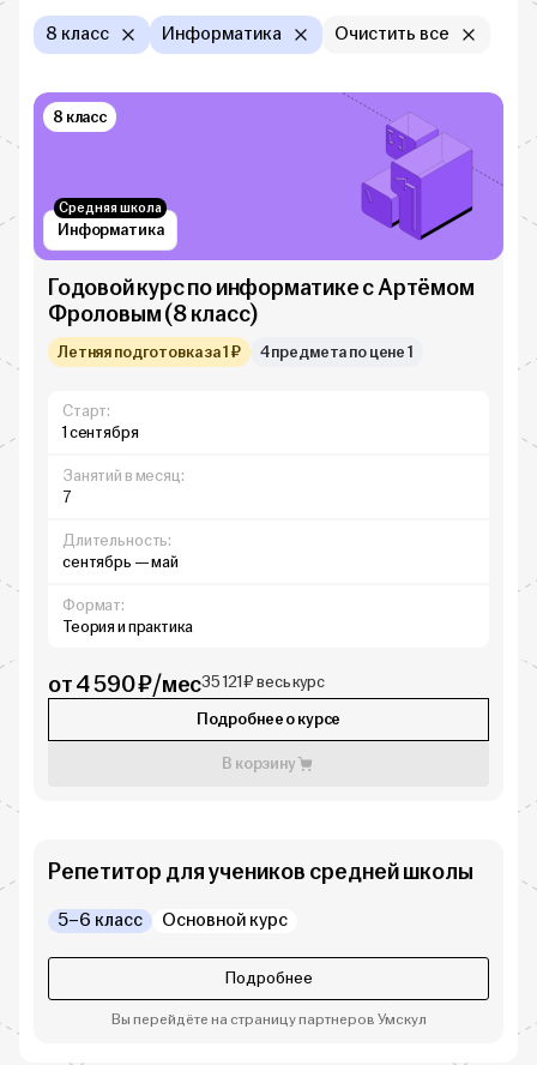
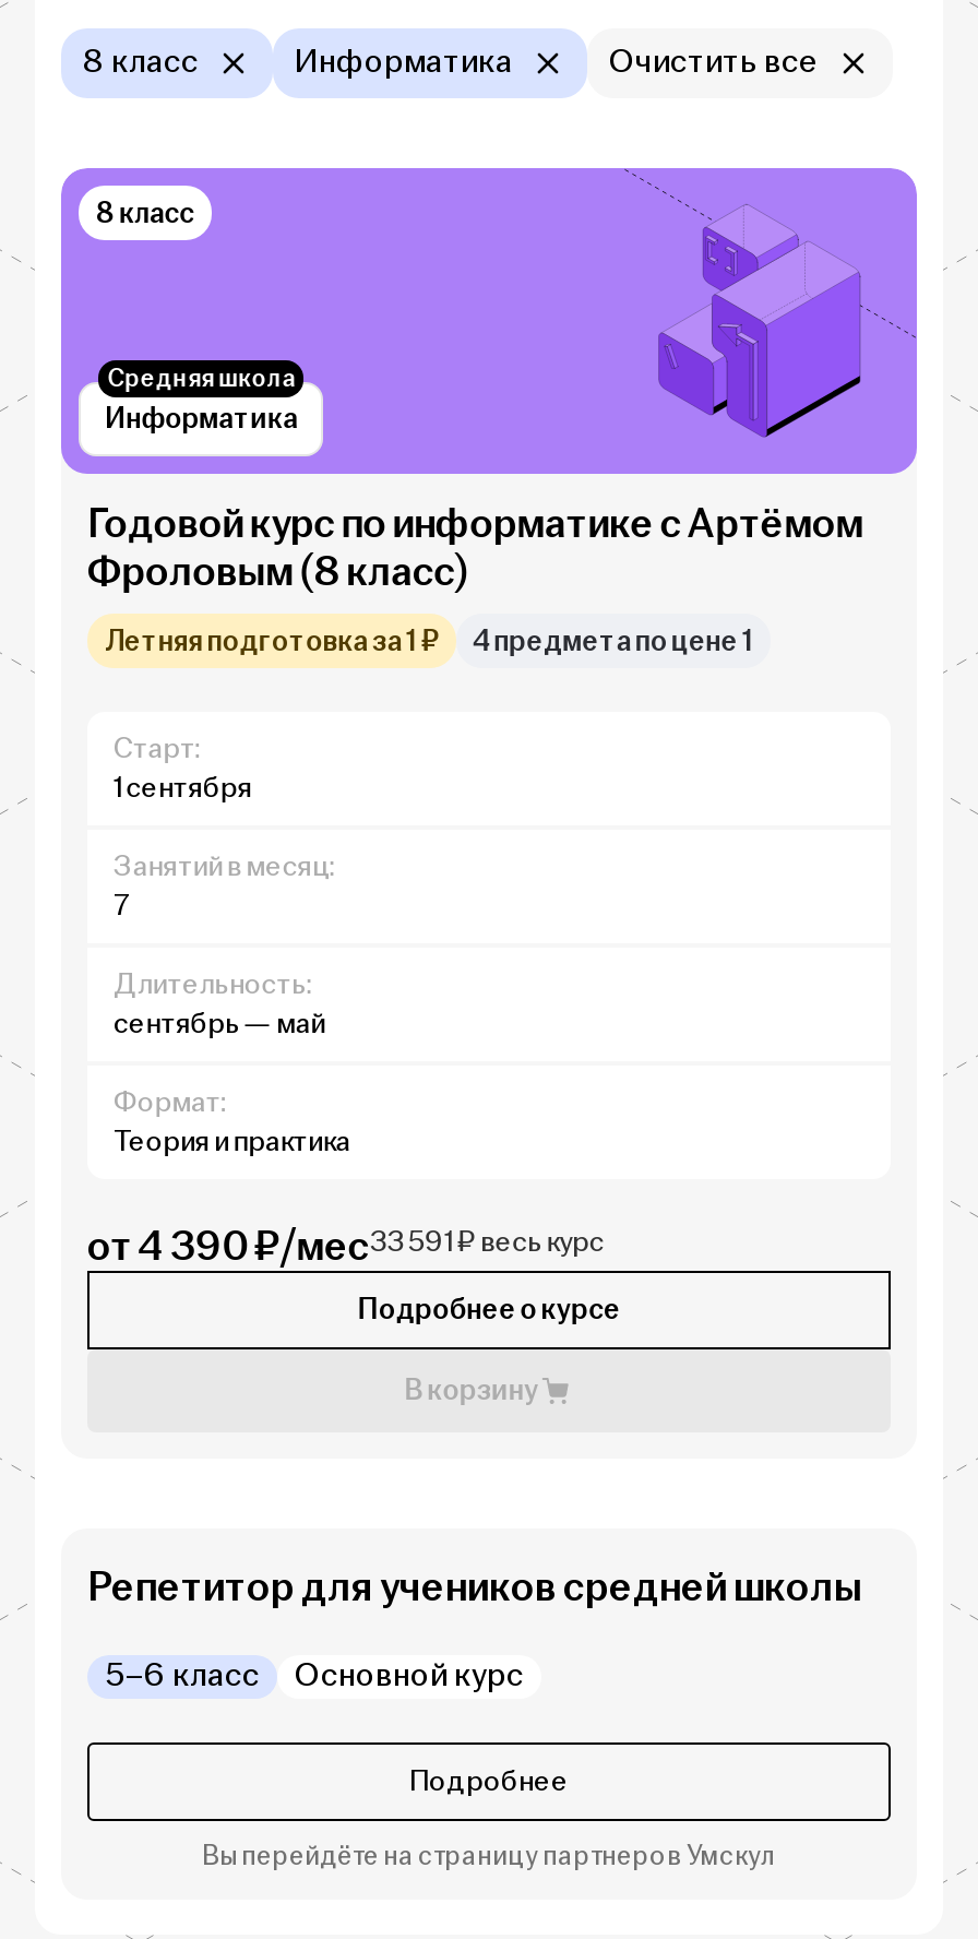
[48,670,324,699] от 4 590 ₽/мес35 121 ₽ весь курс -> [87,1220,604,1272] от 4 390 ₽/мес33 591 ₽ весь курс

